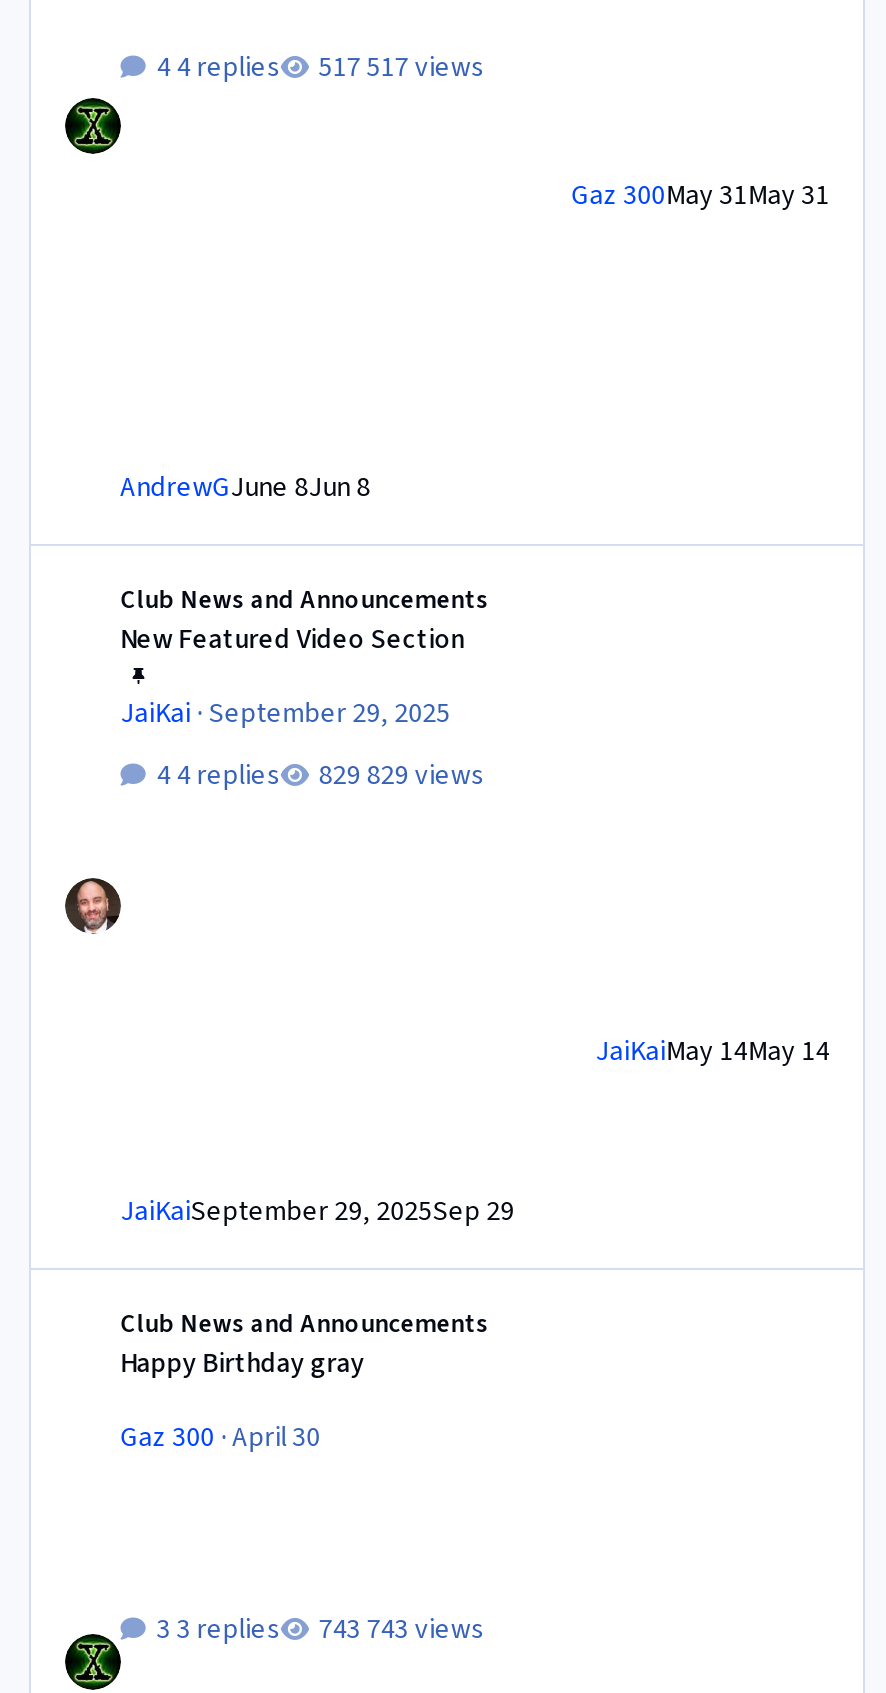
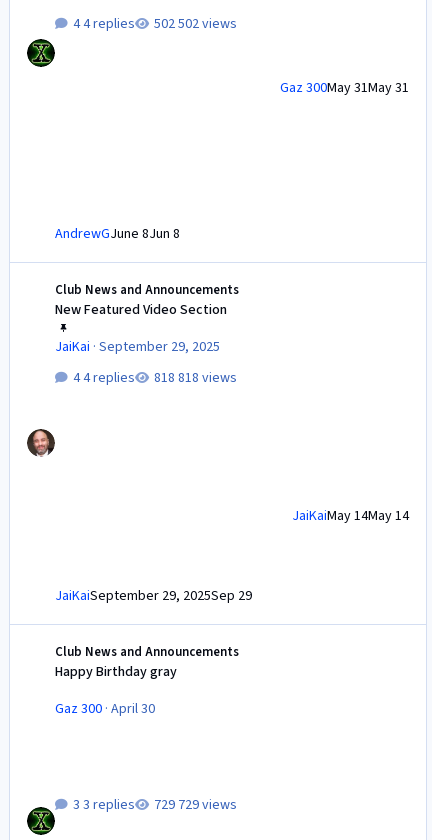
[367,47,485,87] 517 views -> [178,14,237,34] 502 views
[367,756,485,796] 829 views -> [178,368,237,388] 818 views
[367,1610,485,1650] 743 views -> [178,795,237,815] 729 views

